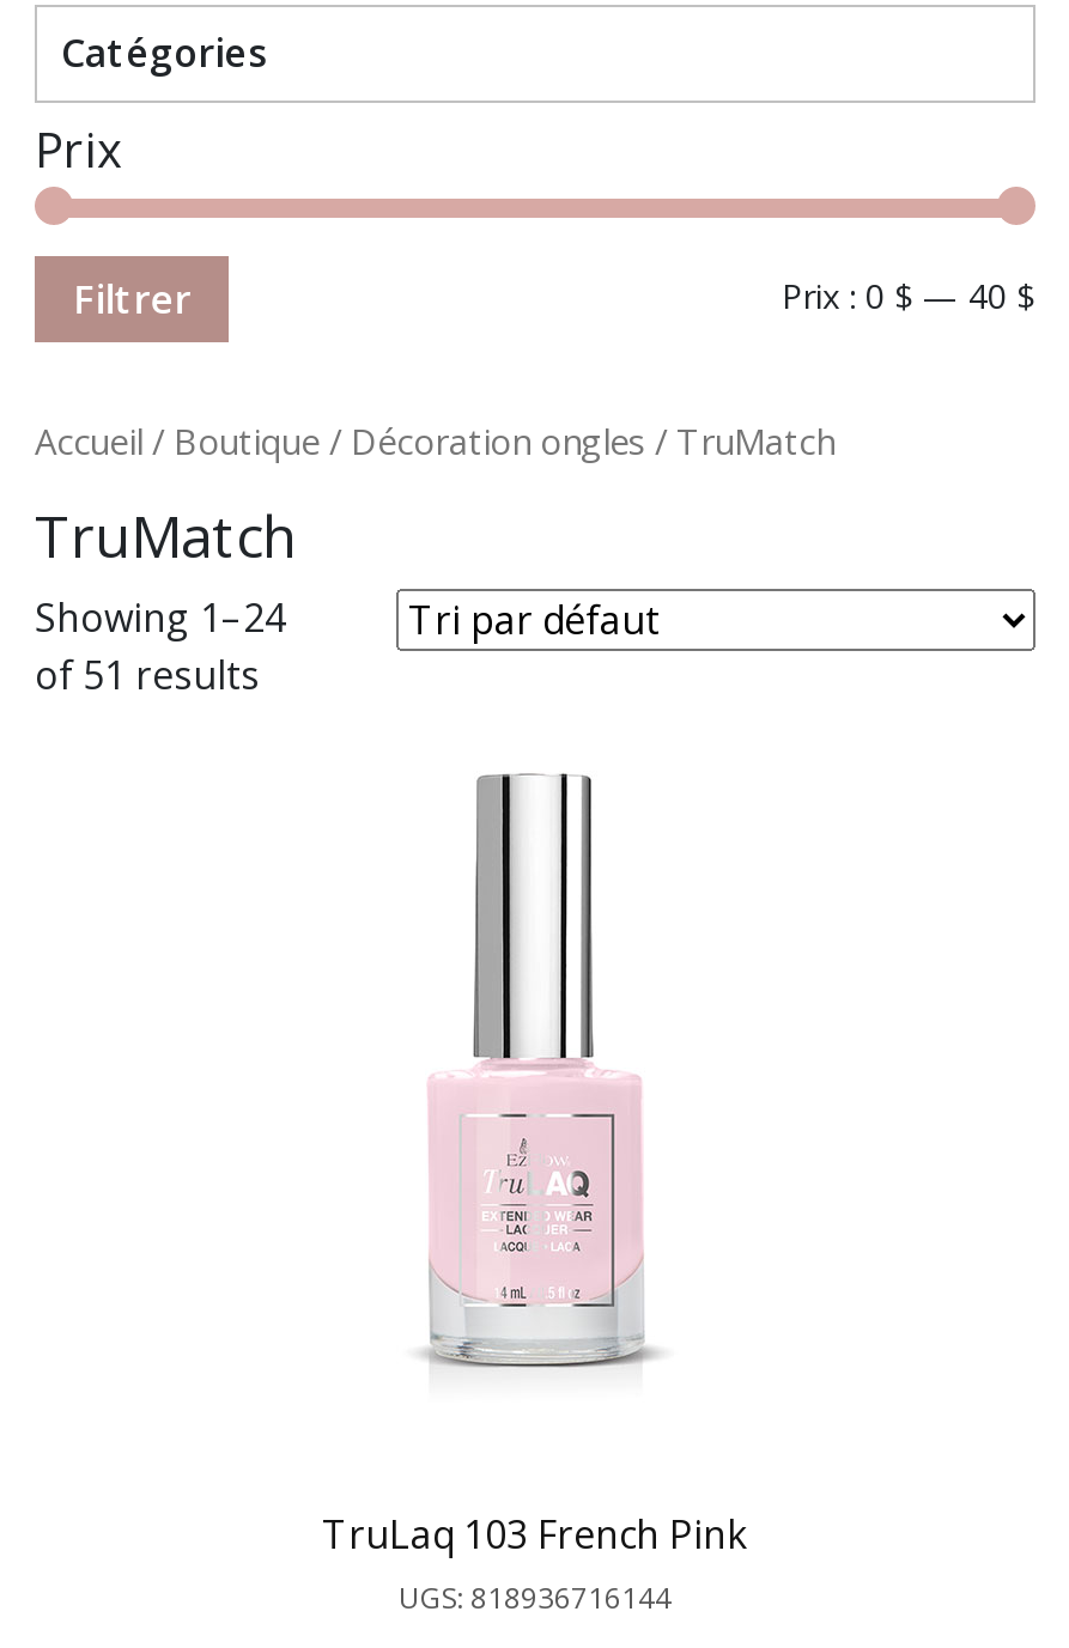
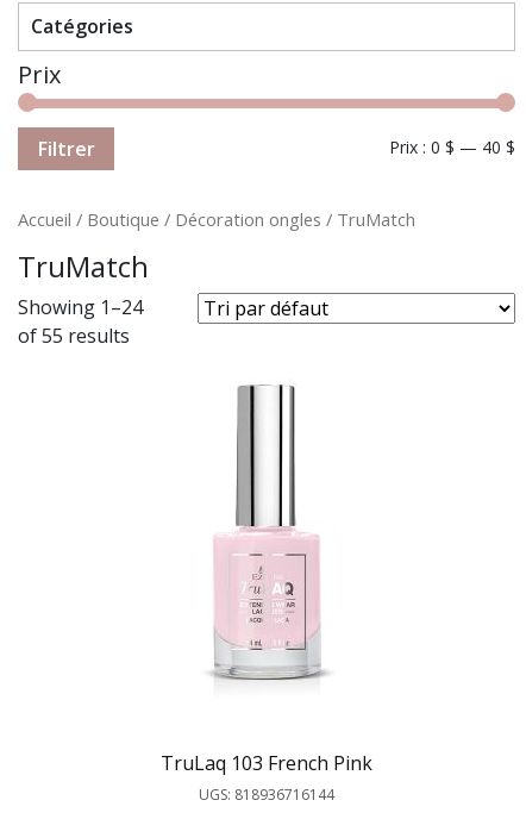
[35,648,260,700] of 51 results -> [18,322,130,348] of 55 results

